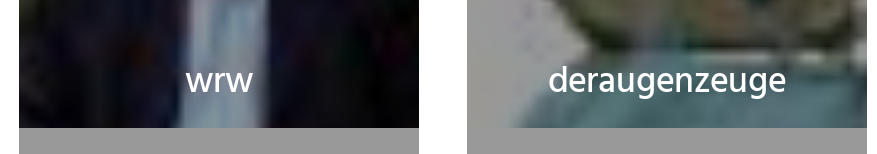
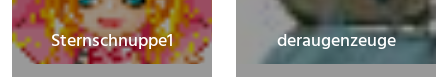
[185,52,253,110] wrw -> [51,26,173,55] Sternschnuppe1

